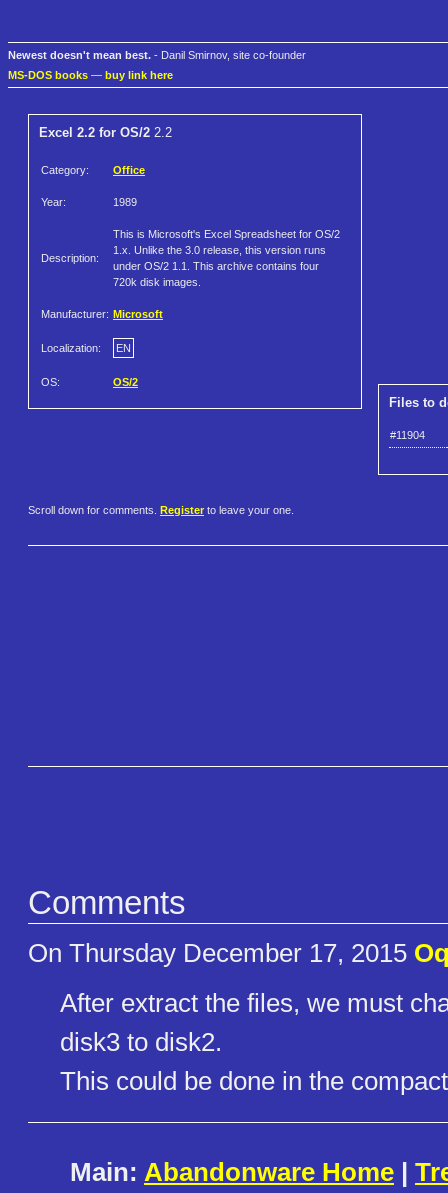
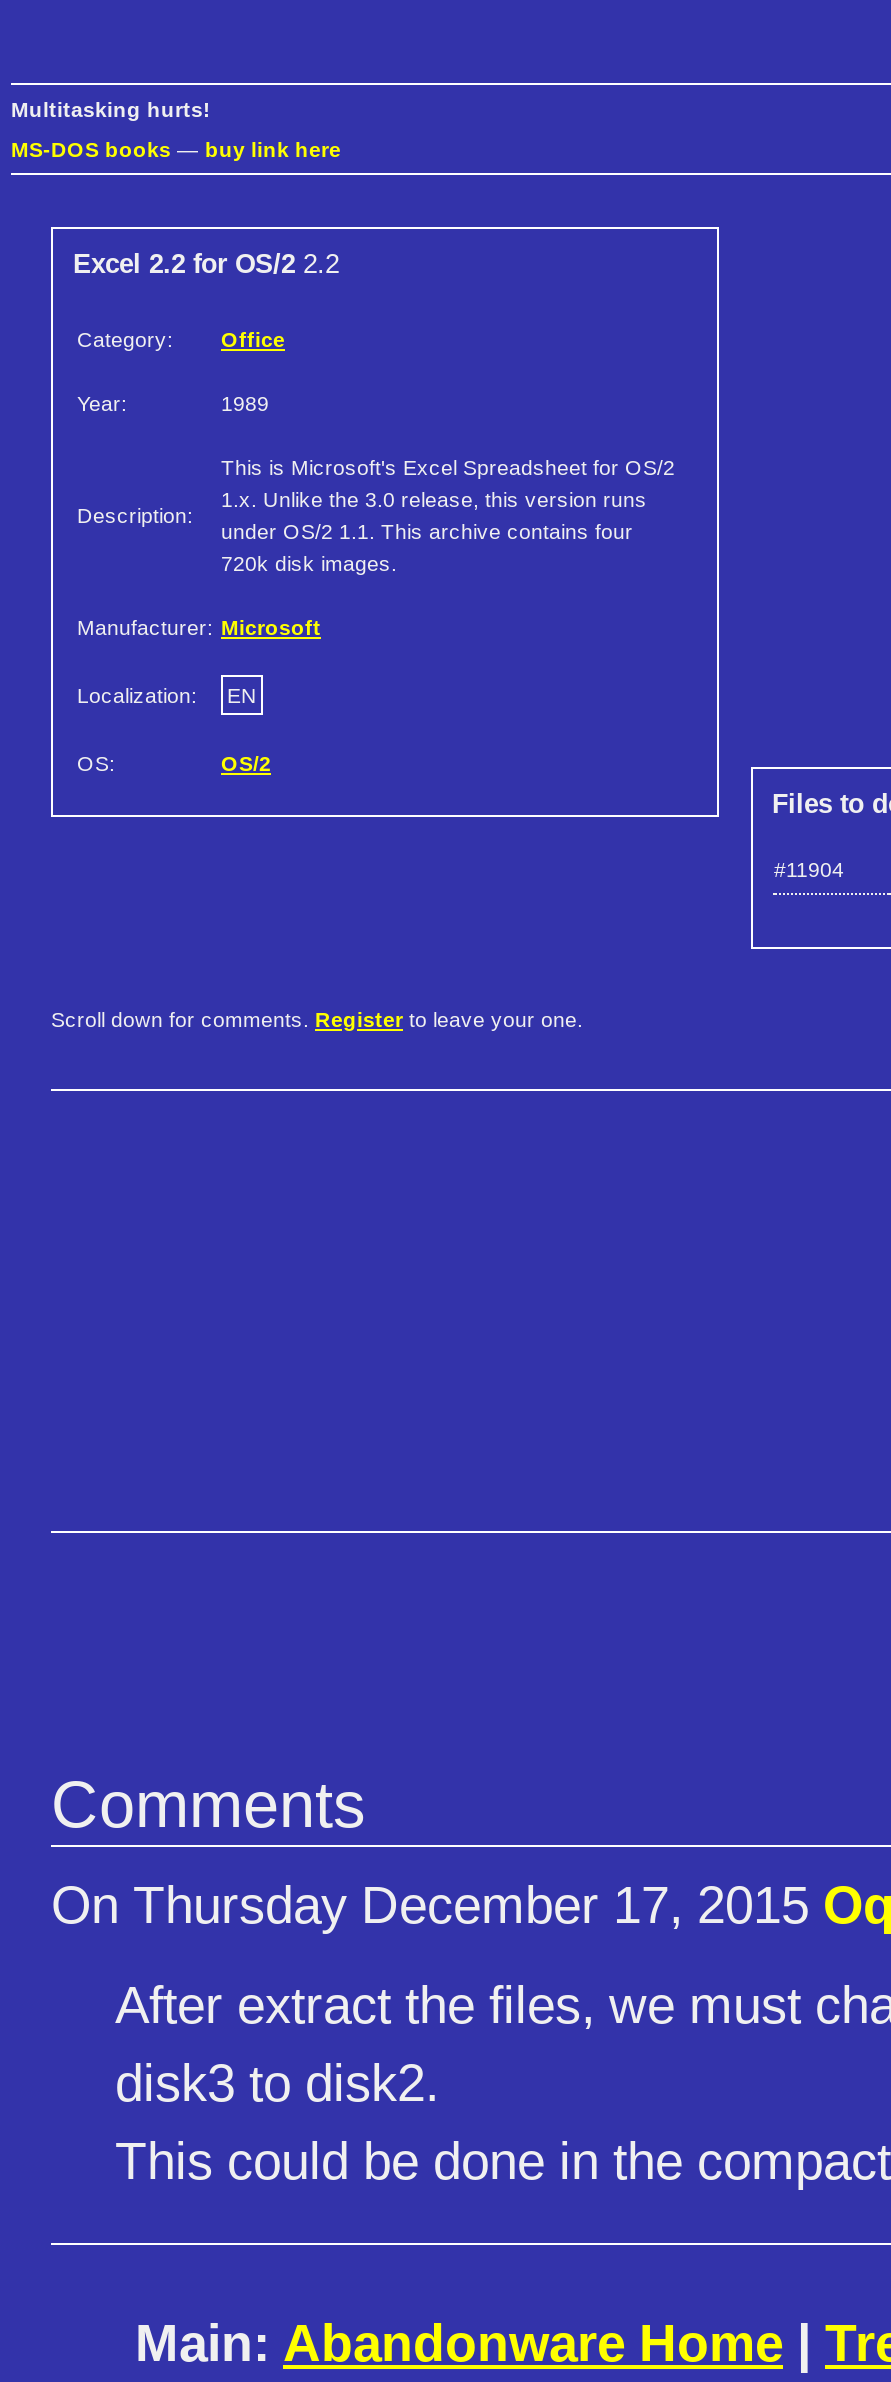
[8,49,306,61] Newest doesn't mean best. - Danil Smirnov, site co-founder -> [11,97,211,121] Multitasking hurts!

